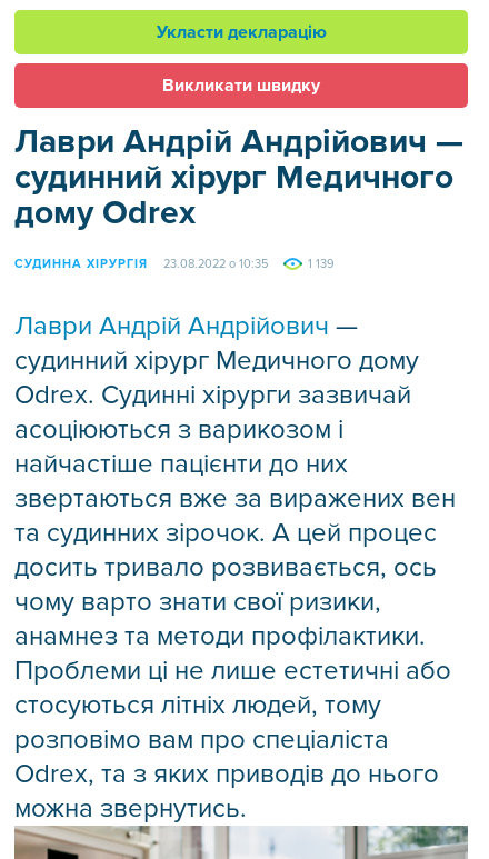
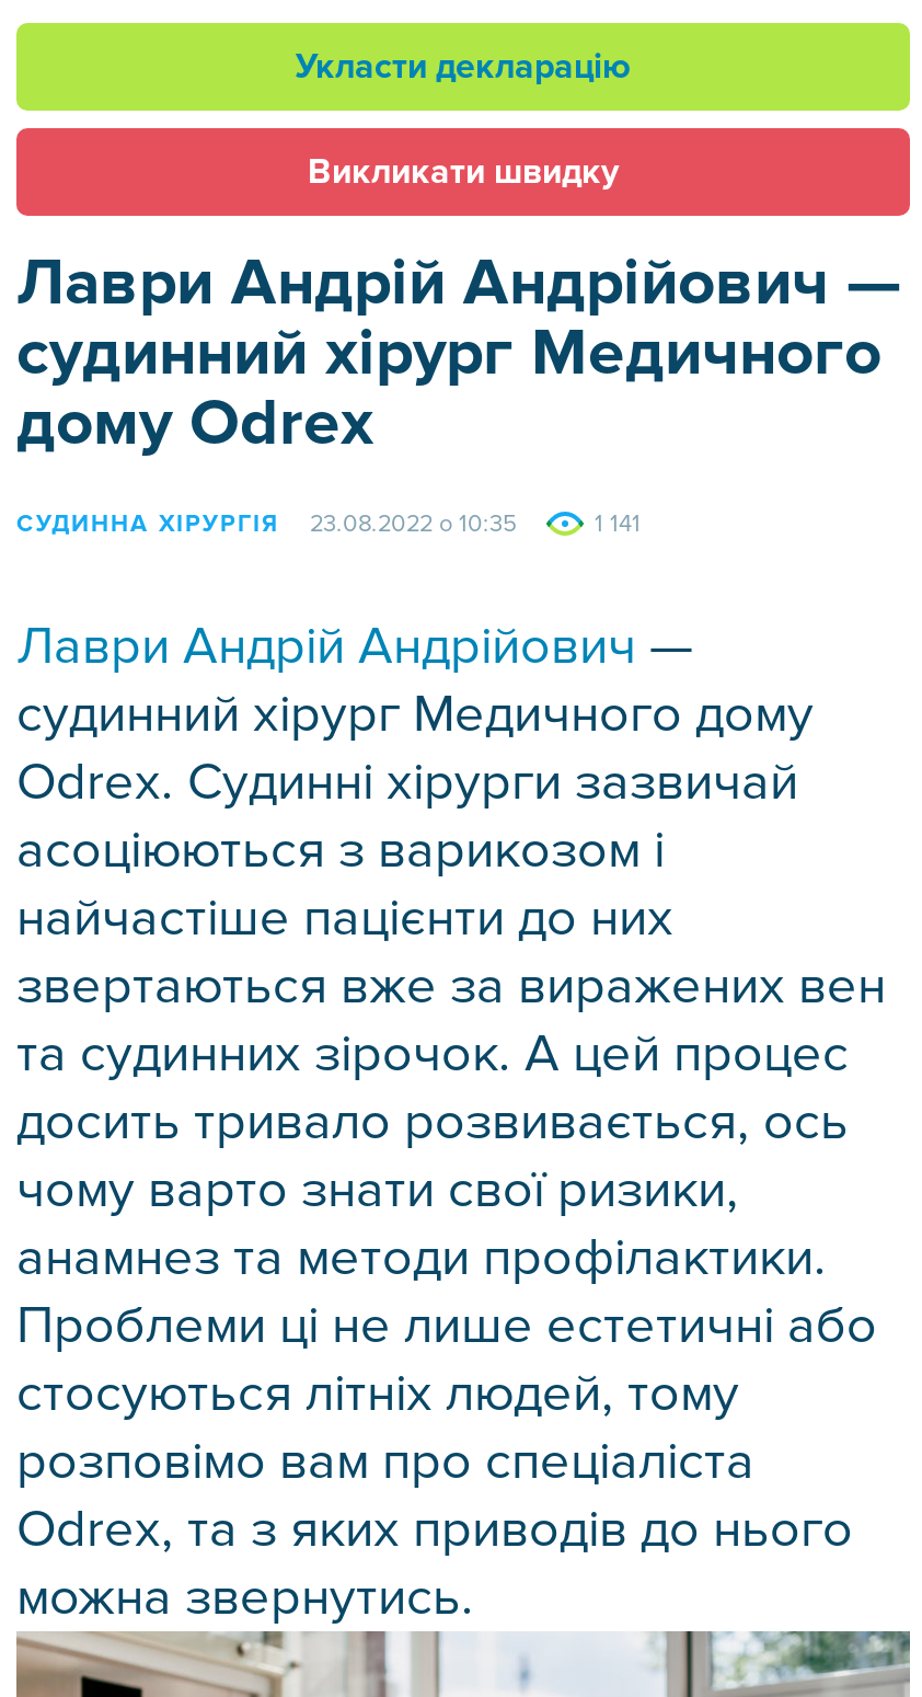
[308,257,335,271] 1 139 -> [595,509,641,538] 1 141

